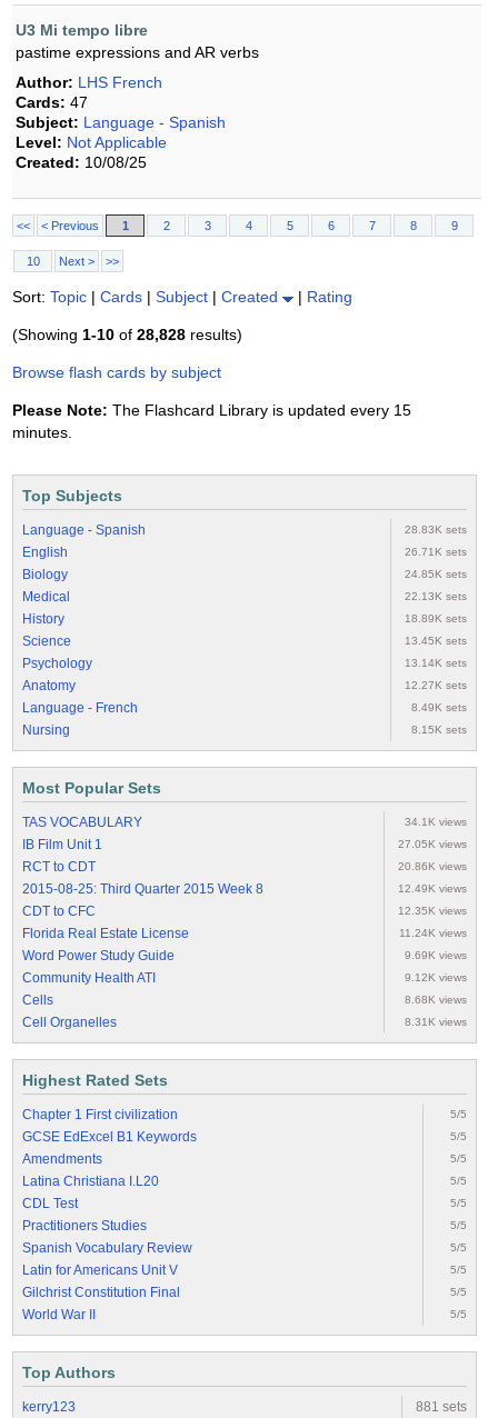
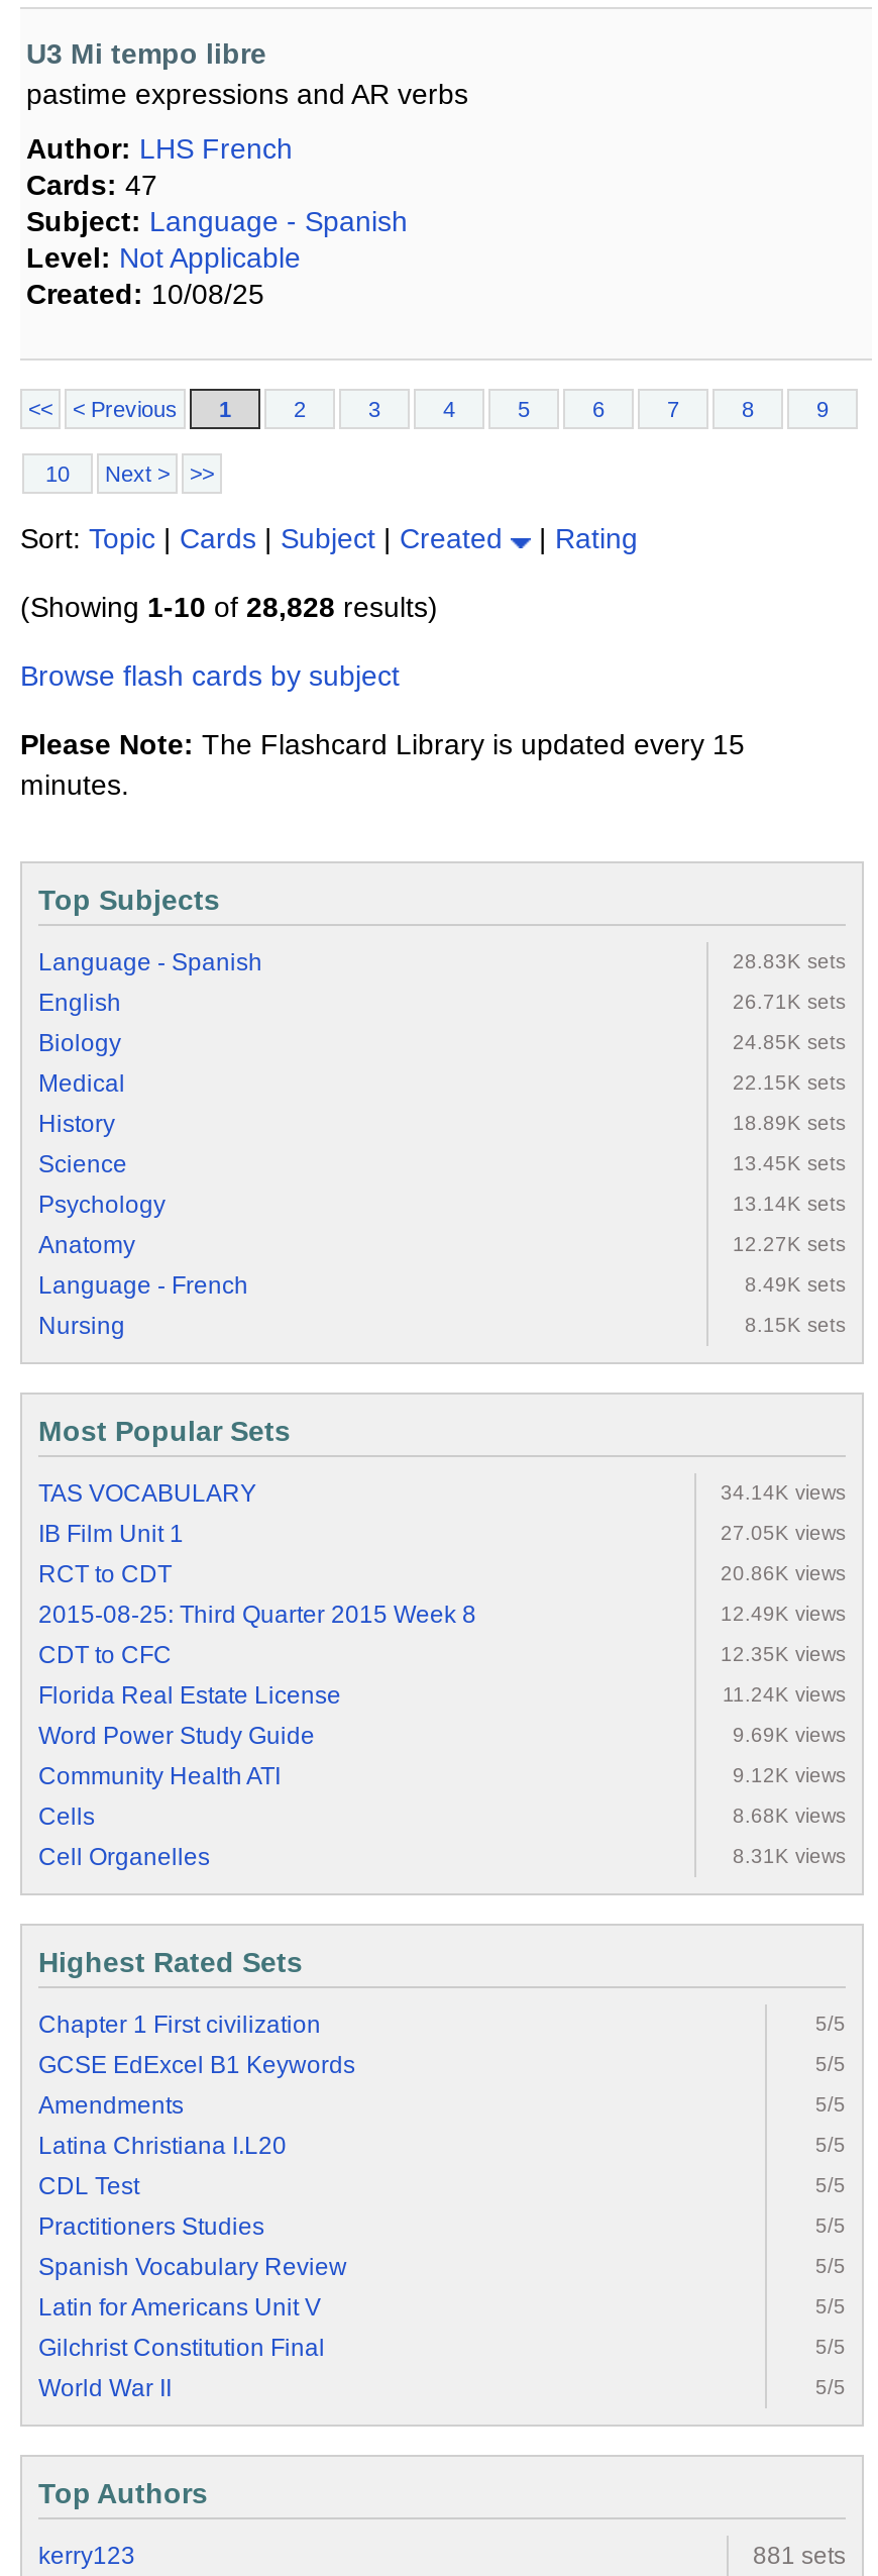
[405,591,467,603] 22.13K sets -> [733,1072,846,1094] 22.15K sets
[405,816,467,828] 34.1K views -> [721,1482,846,1504] 34.14K views

